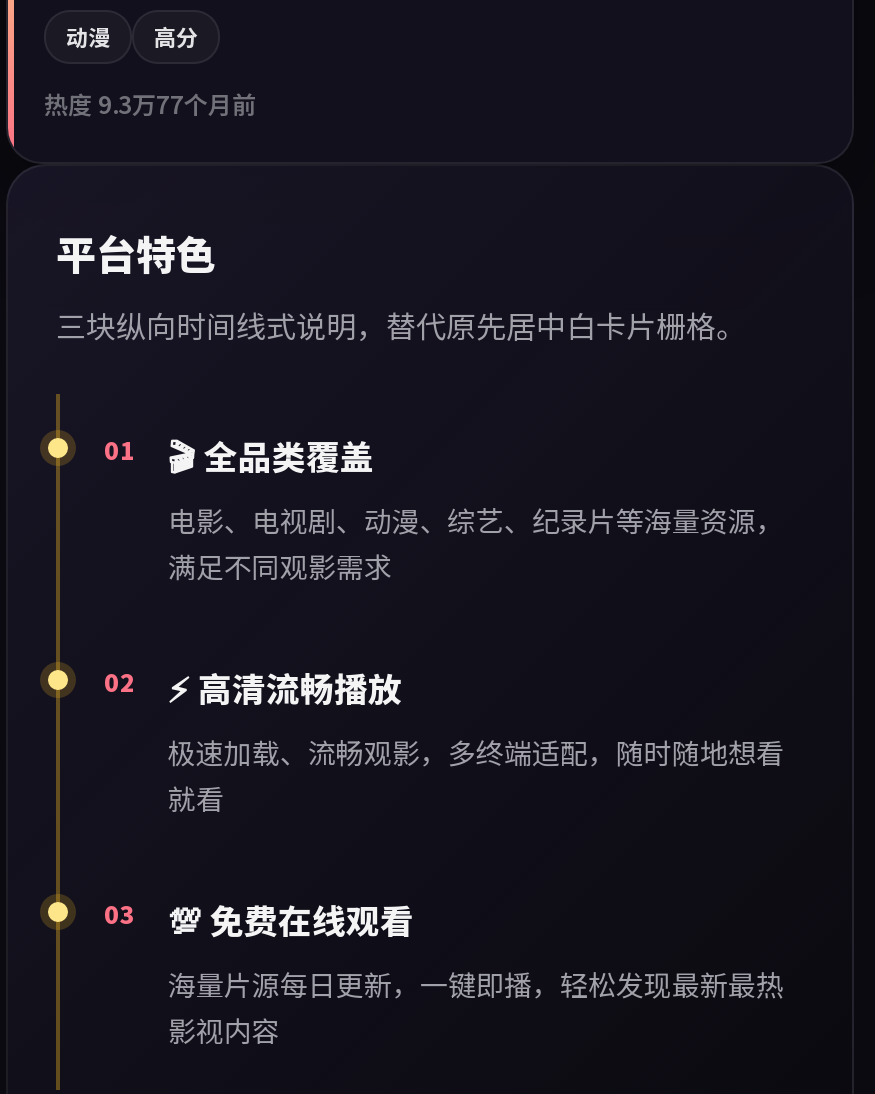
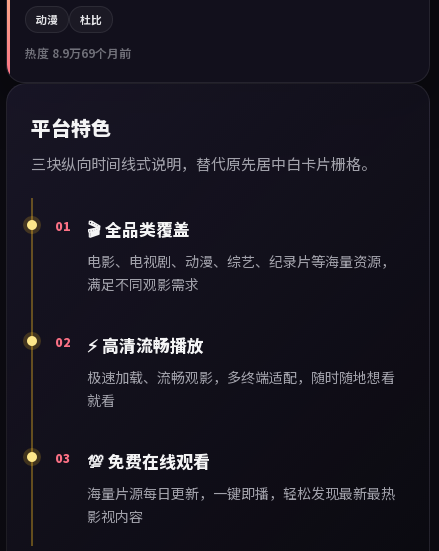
[154,21,198,53] 高分 -> [80,11,102,27] 杜比
[44,87,256,121] 热度9.3万77个月前 -> [25,44,131,61] 热度8.9万69个月前

